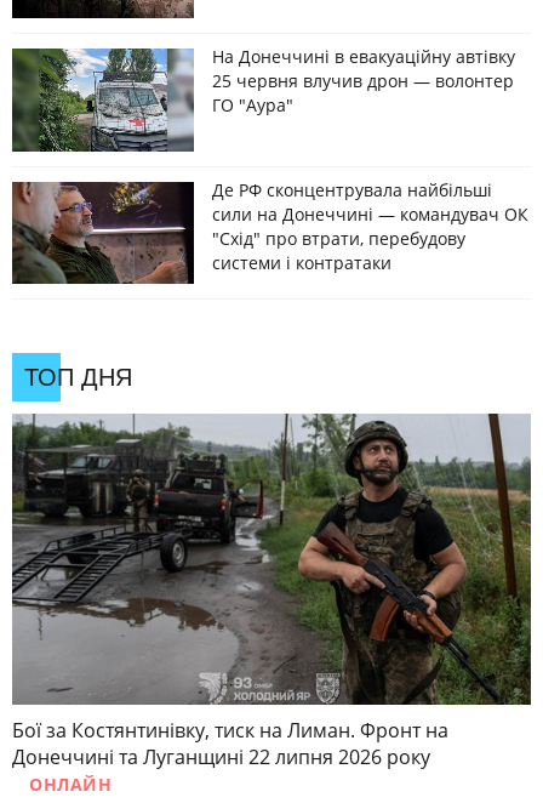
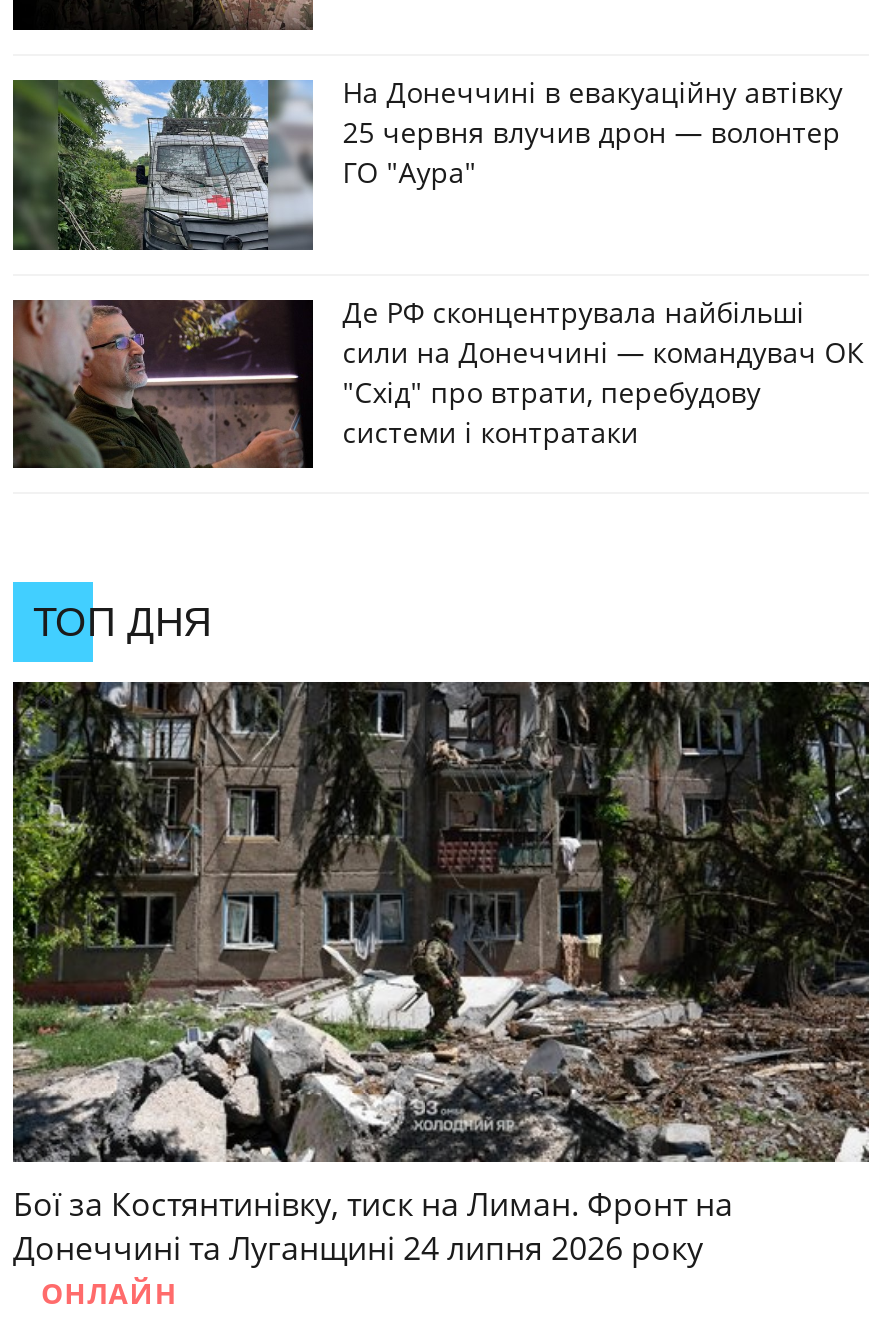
[11,414,532,771] [image] | Донеччині та Луганщині 22 липня 2026 року -> [11,680,871,1271] [image] | Донеччині та Луганщині 24 липня 2026 року

